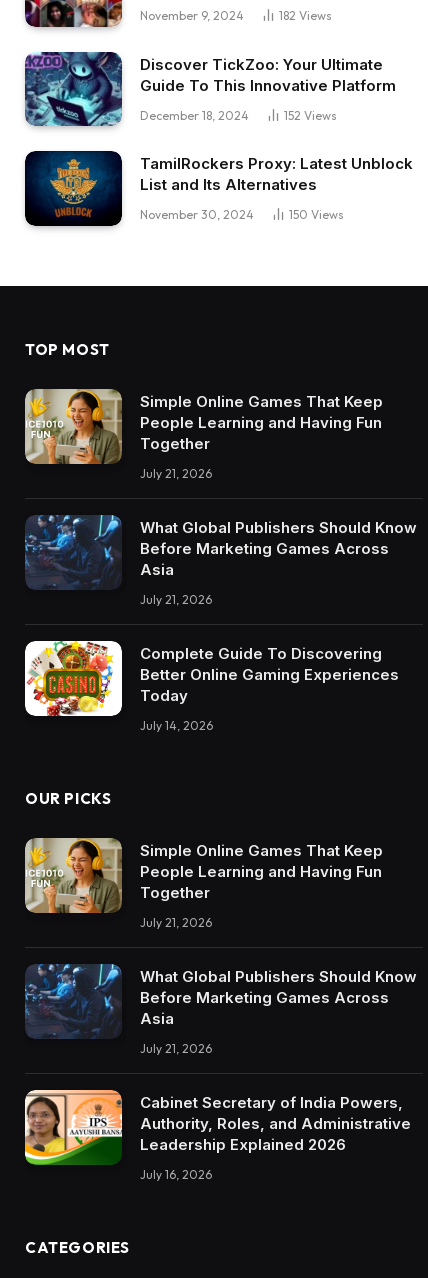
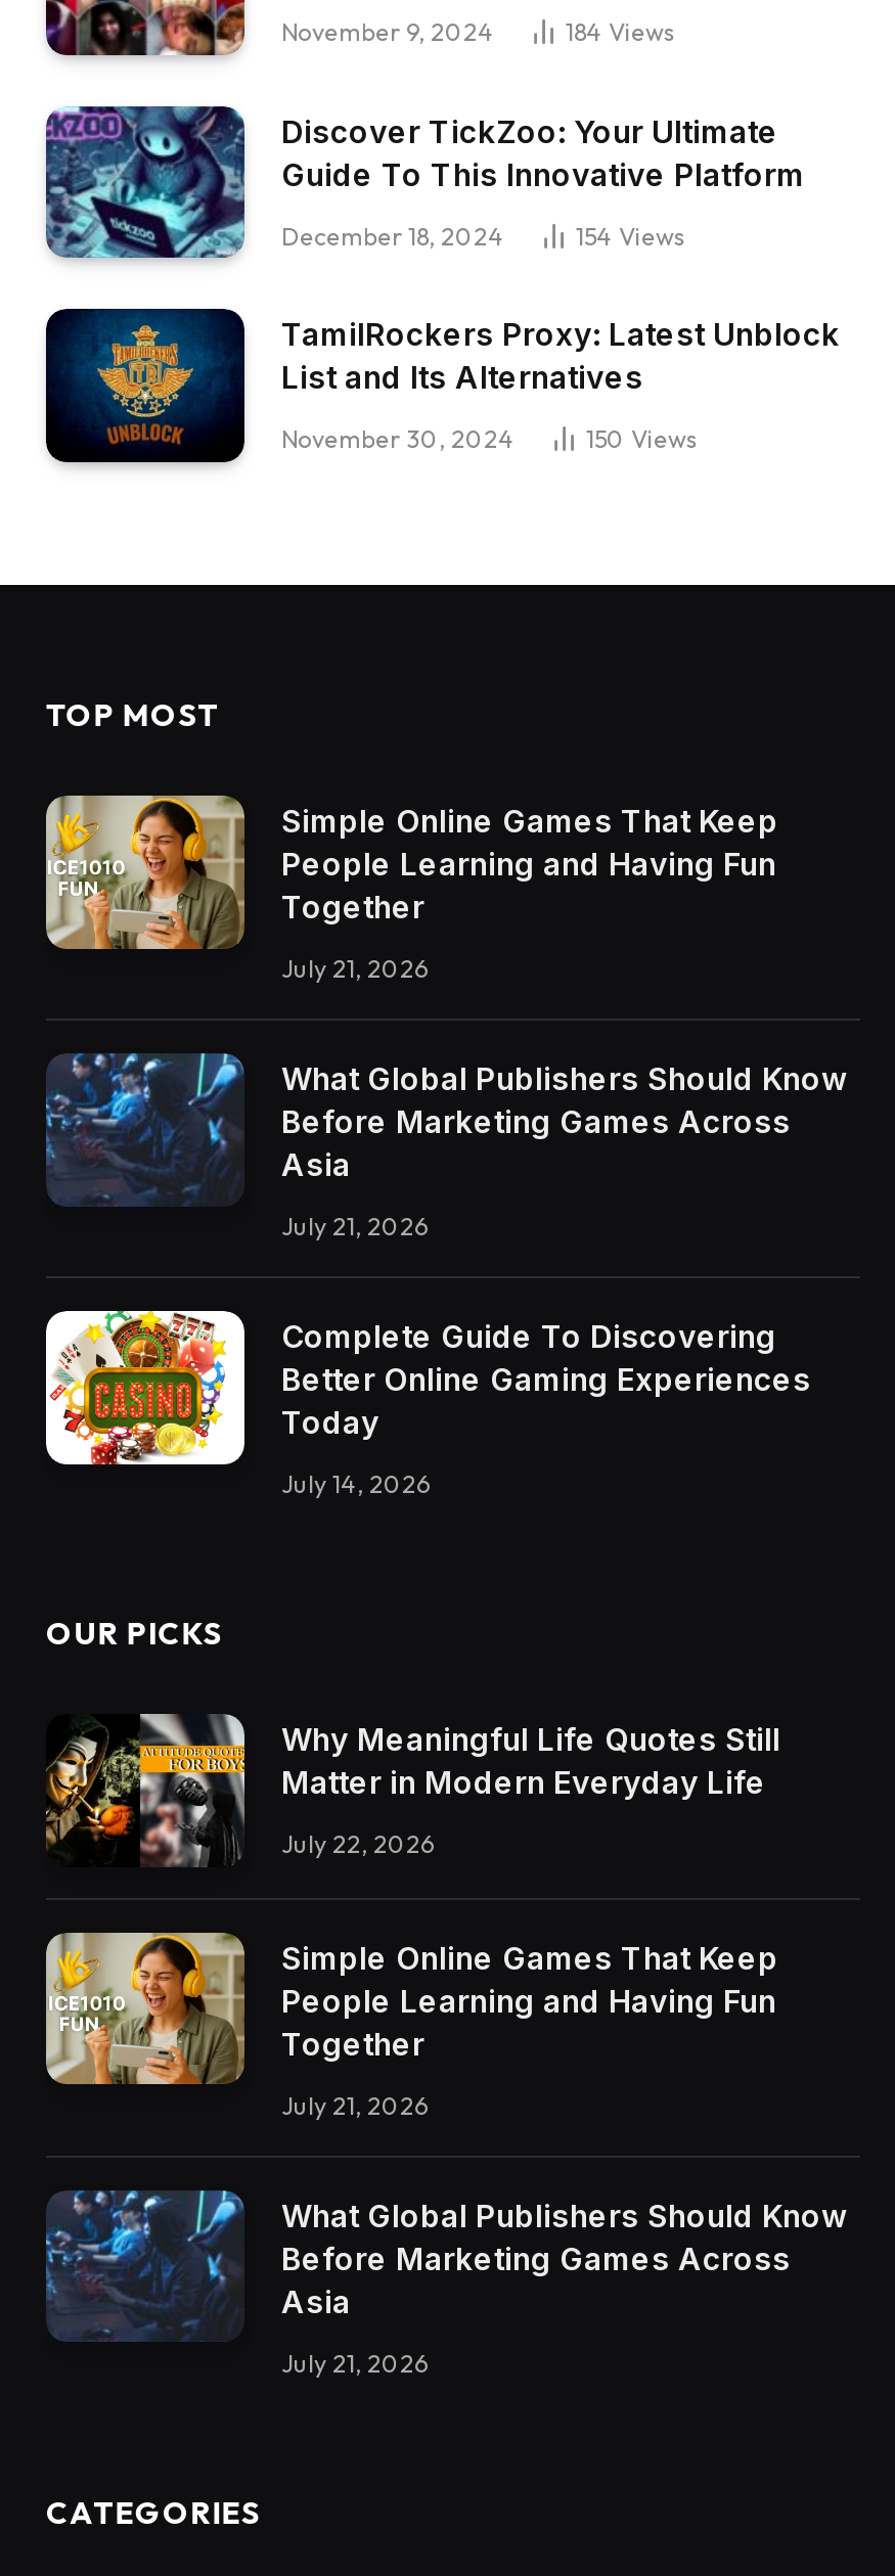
[279,8,332,23] 182 Views -> [566,17,676,47] 184 Views
[284,108,337,123] 152 Views -> [576,220,686,251] 154 Views
none -> [46,1714,780,1867] [image] | Why Meaningful Life Quotes Still | Matter in Modern Everyday Life | July 22, 2026
moved [25,837,417,1056] -> [46,1931,848,2378]: [image] | Simple Online Games That Keep | People Learning and Having Fun | ... | Asia | July 21, 2026
[24,1089,411,1182] [image] | Cabinet Secretary of India Powers, | Authority, Roles, and Administrative | Leadership Explained 2026 | July 16, 2026 -> none

